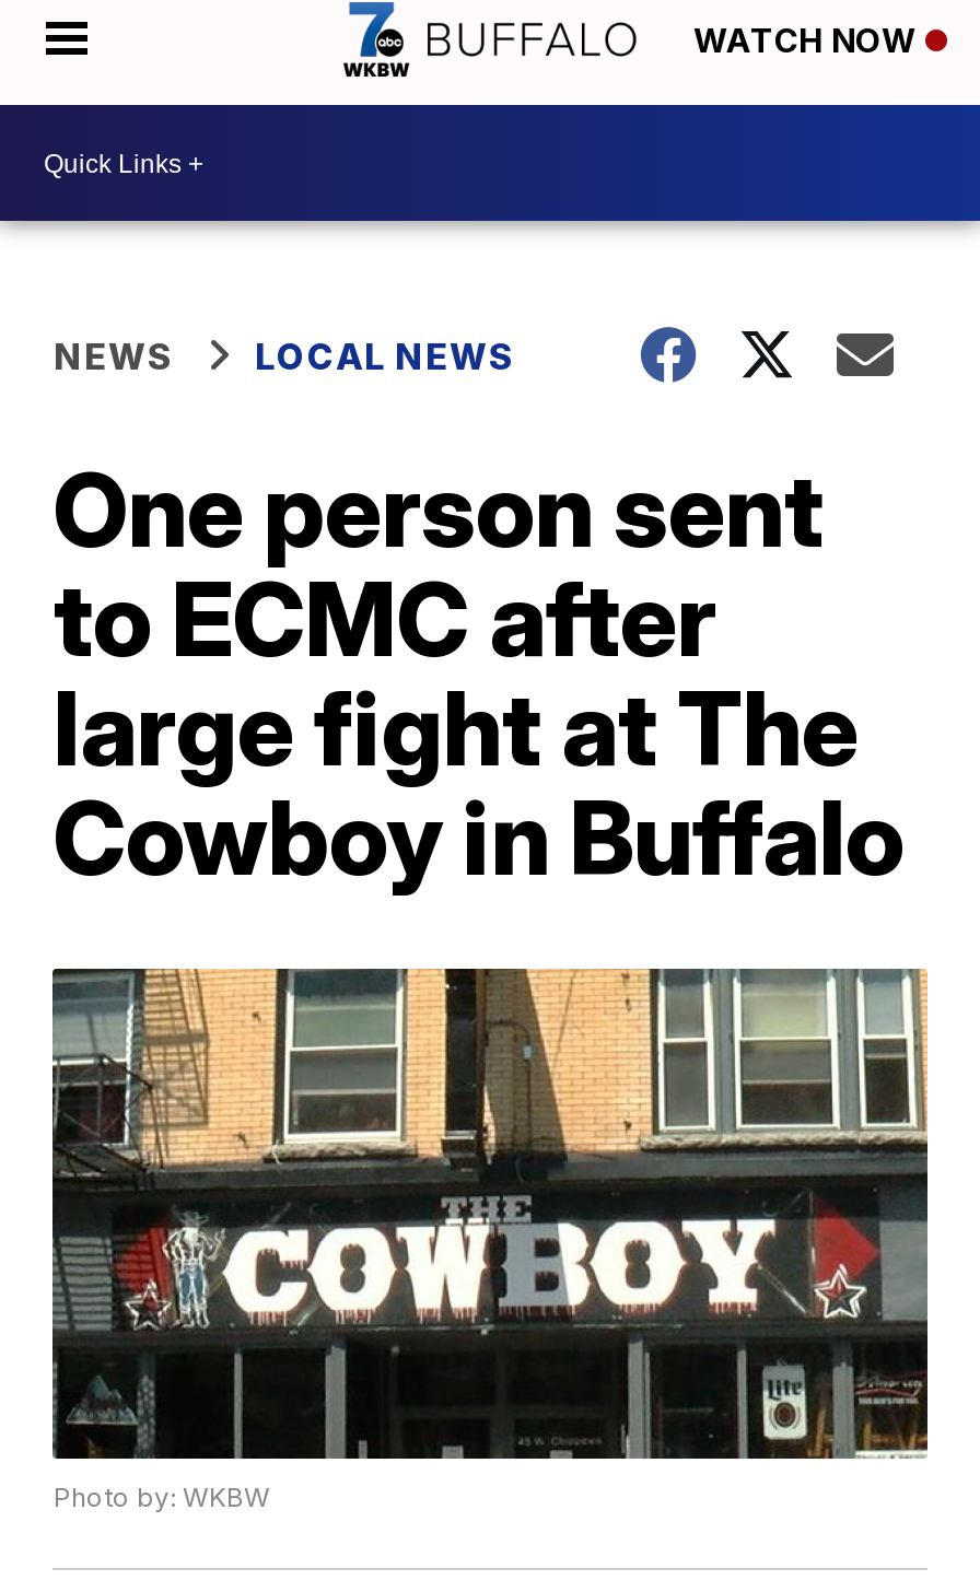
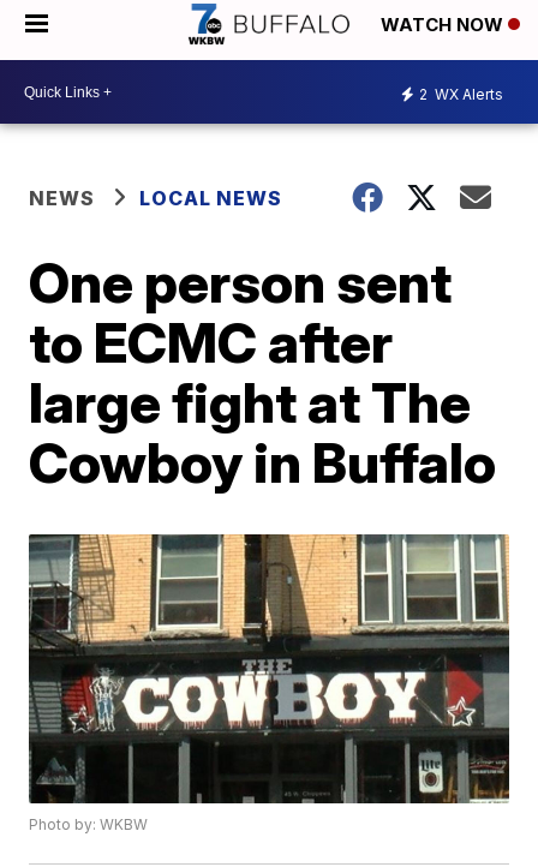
none -> [419,85,503,103] 2 WX Alerts

